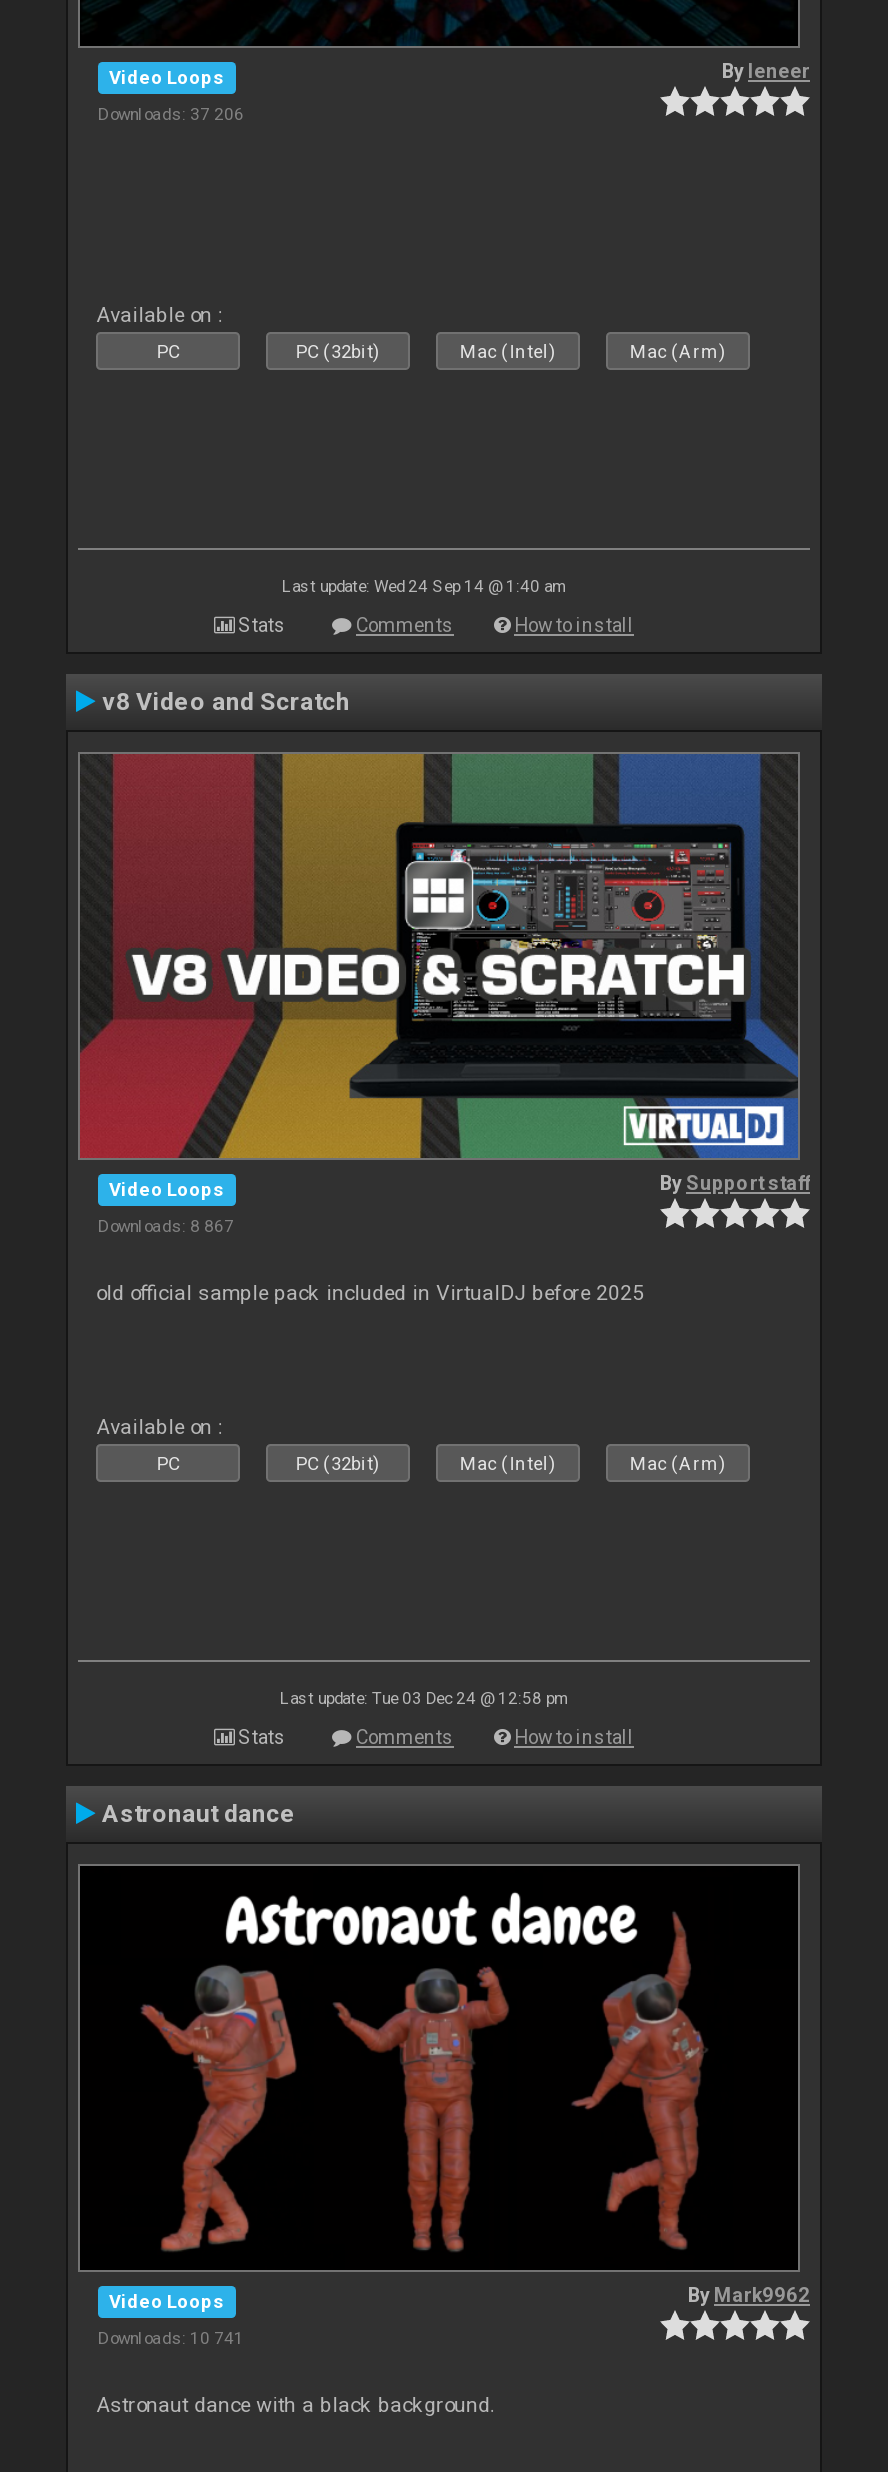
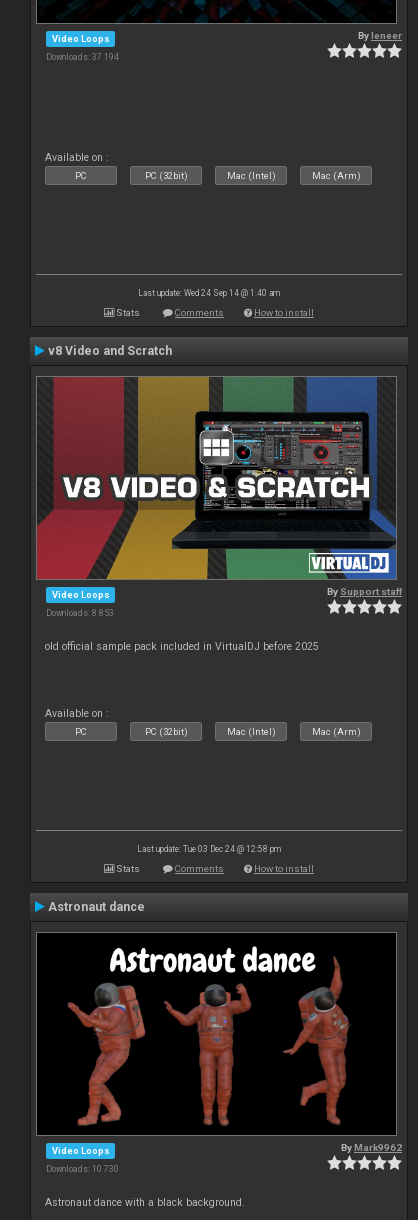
[98,103,244,123] Downloads: 37 206 -> [46,52,119,62] Downloads: 37 194
[98,1215,234,1235] Downloads: 8 867 -> [46,608,114,618] Downloads: 8 853
[98,2327,244,2347] Downloads: 10 741 -> [46,1164,119,1174] Downloads: 10 730

